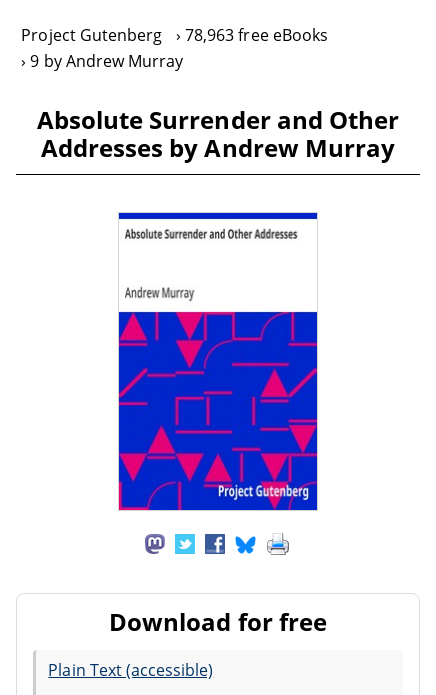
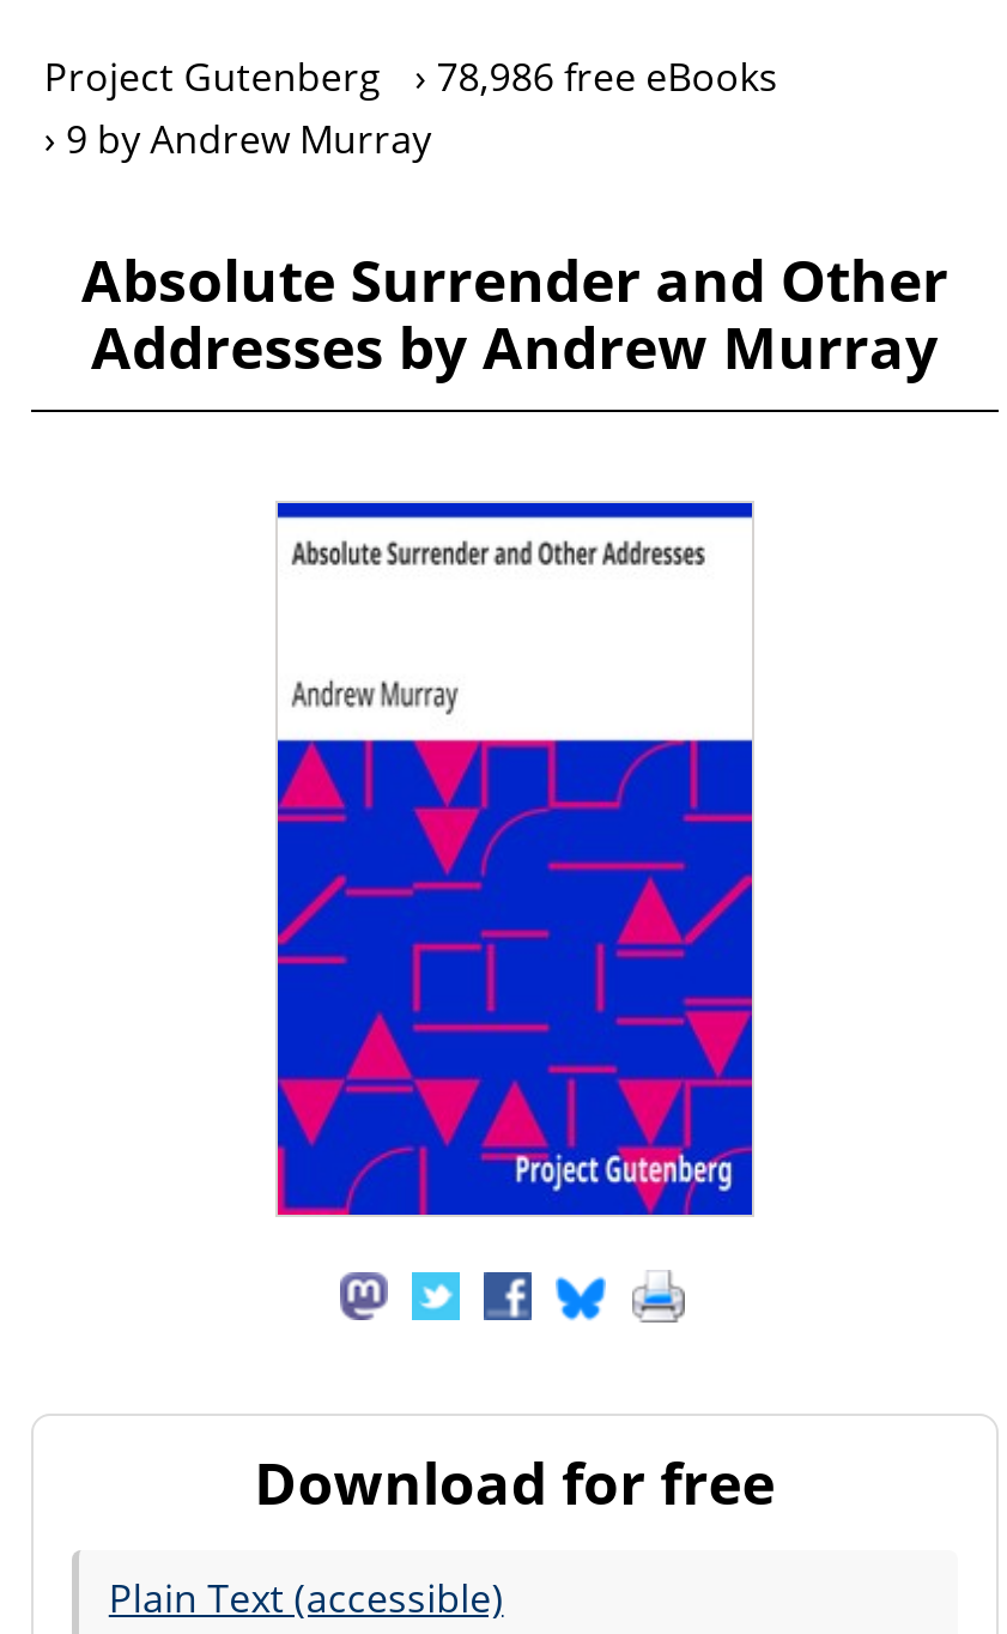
[21,24,328,46] Project Gutenberg 78,963 free eBooks -> [44,50,778,103] Project Gutenberg 78,986 free eBooks

